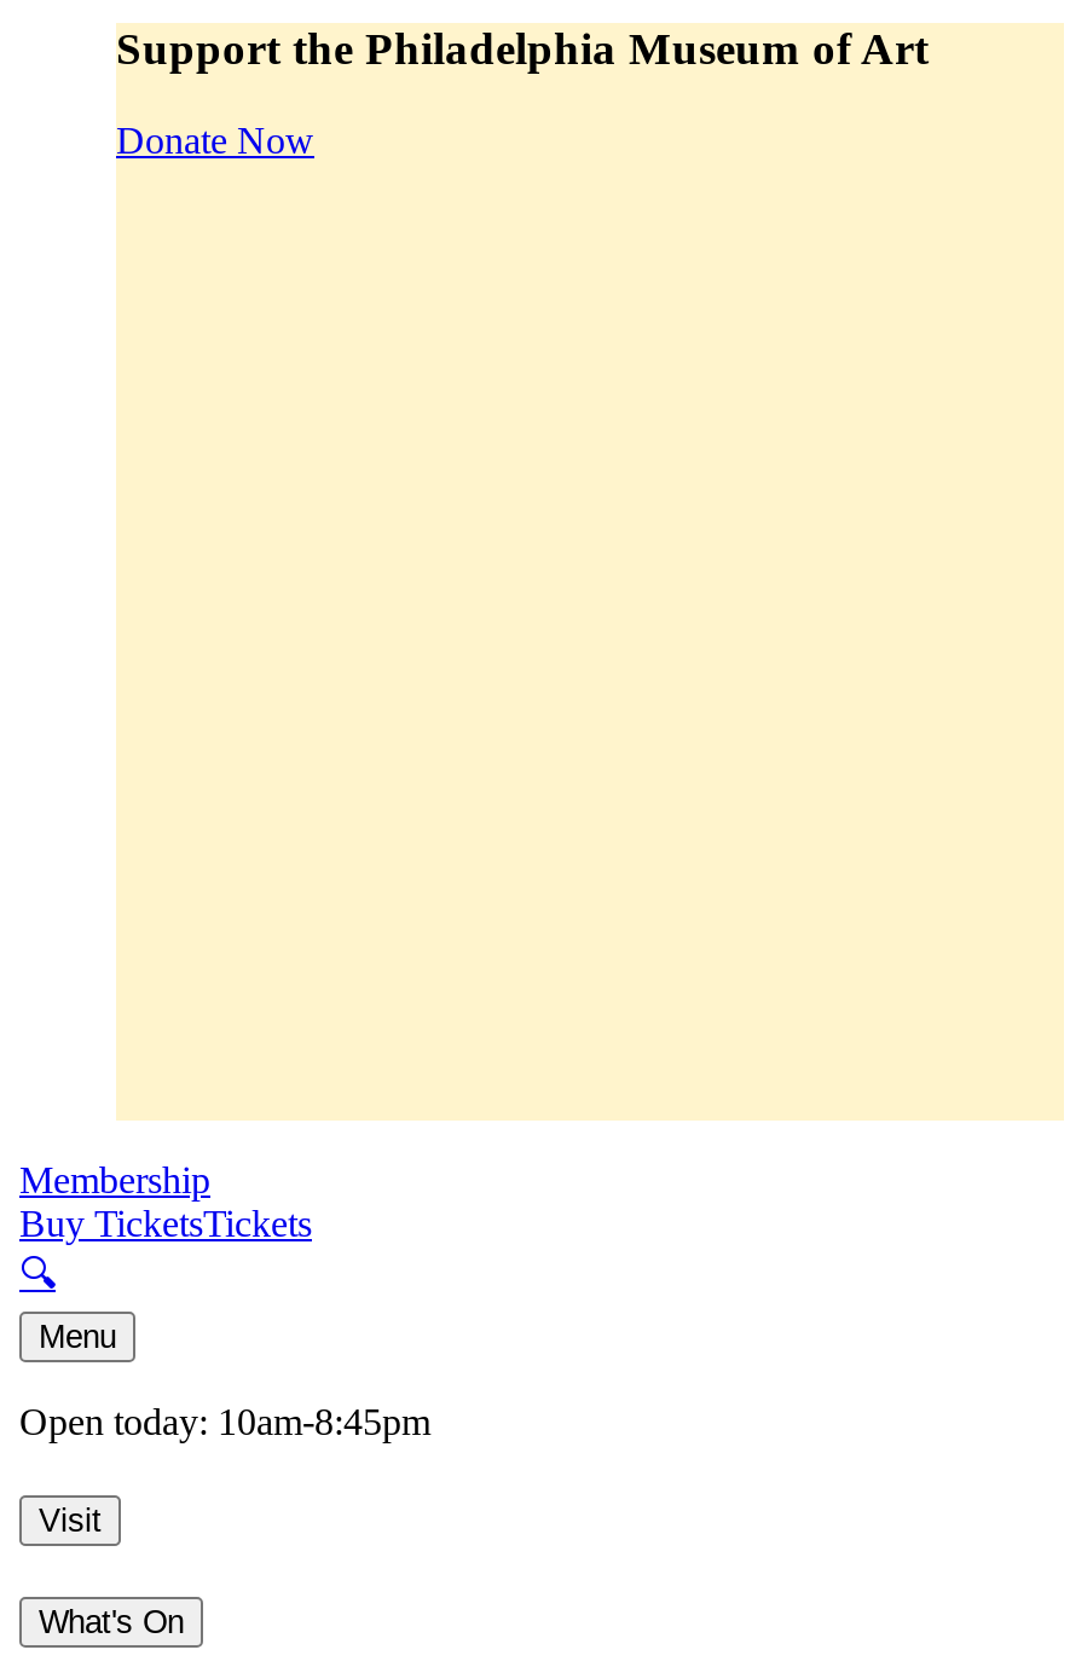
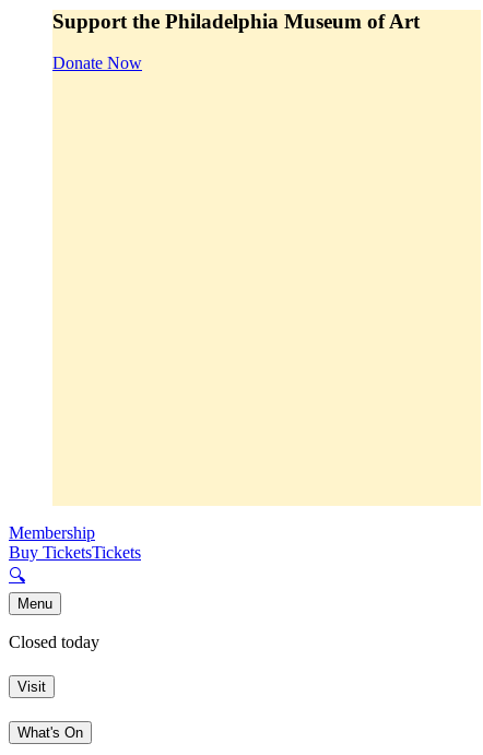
[19,1402,430,1443] Open today: 10am-8:45pm -> [9,633,99,652] Closed today

